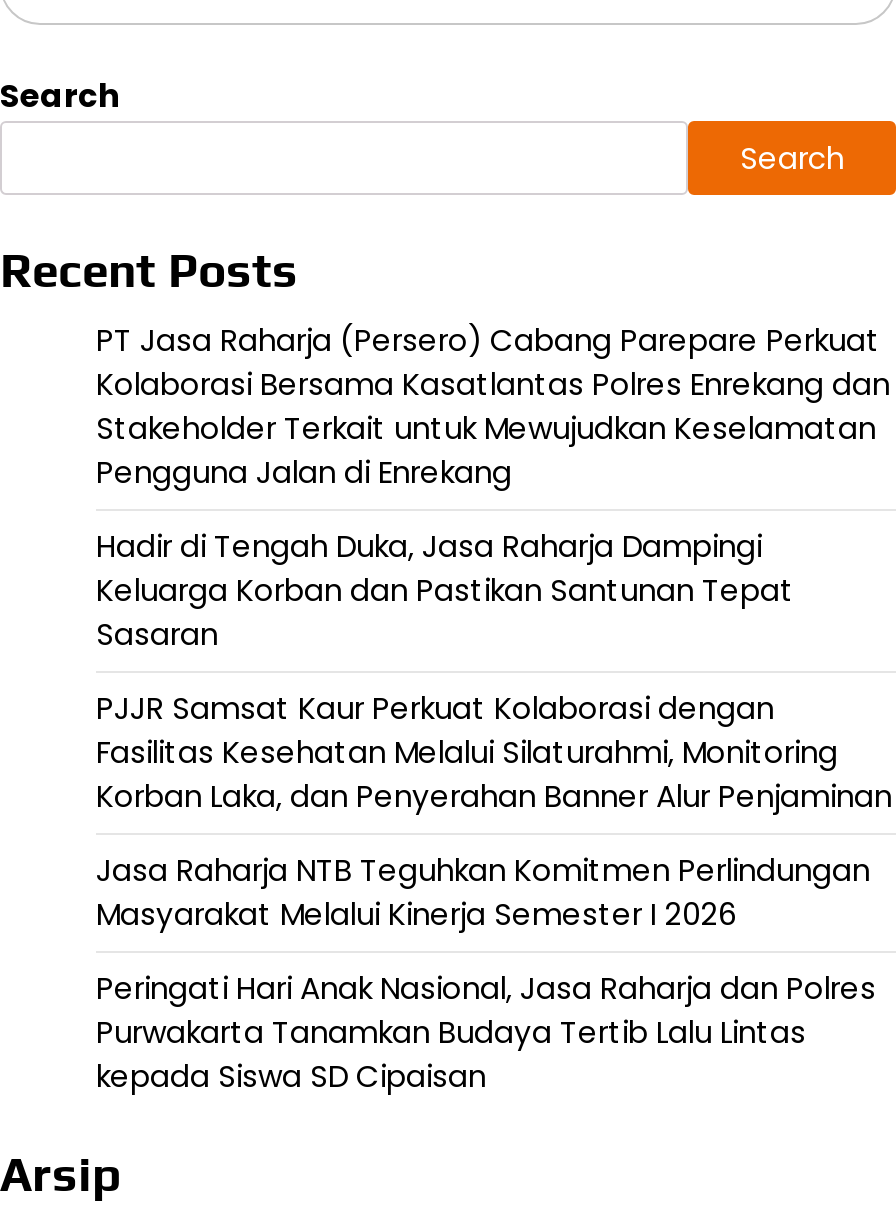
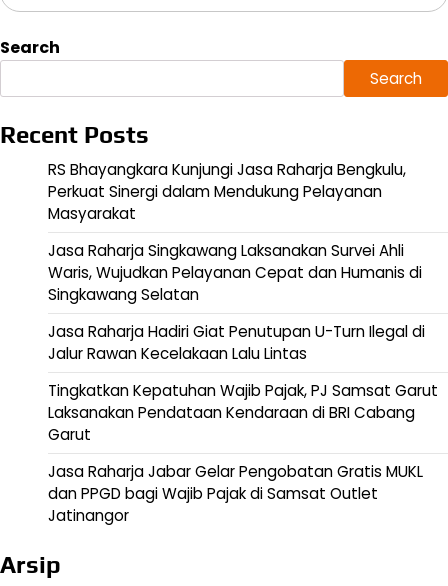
[96,319,890,493] PT Jasa Raharja (Persero) Cabang Parepare Perkuat | Kolaborasi Bersama Kasatlantas Polres Enrekang dan | Stakeholder Terkait untuk Mewujudkan Keselamatan | Pengguna Jalan di Enrekang -> [48,159,406,224] RS Bhayangkara Kunjungi Jasa Raharja Bengkulu, | Perkuat Sinergi dalam Mendukung Pelayanan | Masyarakat
[96,525,794,655] Hadir di Tengah Duka, Jasa Raharja Dampingi | Keluarga Korban dan Pastikan Santunan Tepat | Sasaran -> [48,240,422,305] Jasa Raharja Singkawang Laksanakan Survei Ahli | Waris, Wujudkan Pelayanan Cepat dan Humanis di | Singkawang Selatan
[96,687,892,817] PJJR Samsat Kaur Perkuat Kolaborasi dengan | Fasilitas Kesehatan Melalui Silaturahmi, Monitoring | Korban Laka, dan Penyerahan Banner Alur Penjaminan -> [48,321,425,364] Jasa Raharja Hadiri Giat Penutupan U-Turn Ilegal di | Jalur Rawan Kecelakaan Lalu Lintas
[96,849,870,935] Jasa Raharja NTB Teguhkan Komitmen Perlindungan | Masyarakat Melalui Kinerja Semester I 2026 -> [48,380,438,445] Tingkatkan Kepatuhan Wajib Pajak, PJ Samsat Garut | Laksanakan Pendataan Kendaraan di BRI Cabang | Garut
[96,967,876,1097] Peringati Hari Anak Nasional, Jasa Raharja dan Polres | Purwakarta Tanamkan Budaya Tertib Lalu Lintas | kepada Siswa SD Cipaisan -> [48,461,423,526] Jasa Raharja Jabar Gelar Pengobatan Gratis MUKL | dan PPGD bagi Wajib Pajak di Samsat Outlet | Jatinangor

